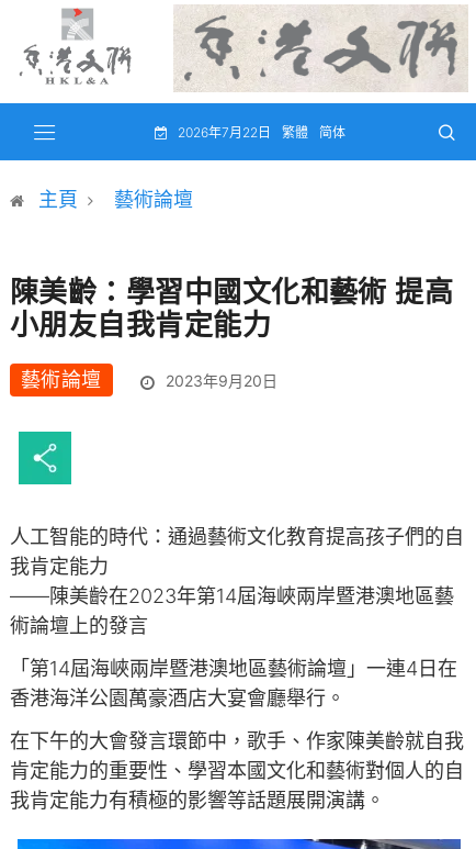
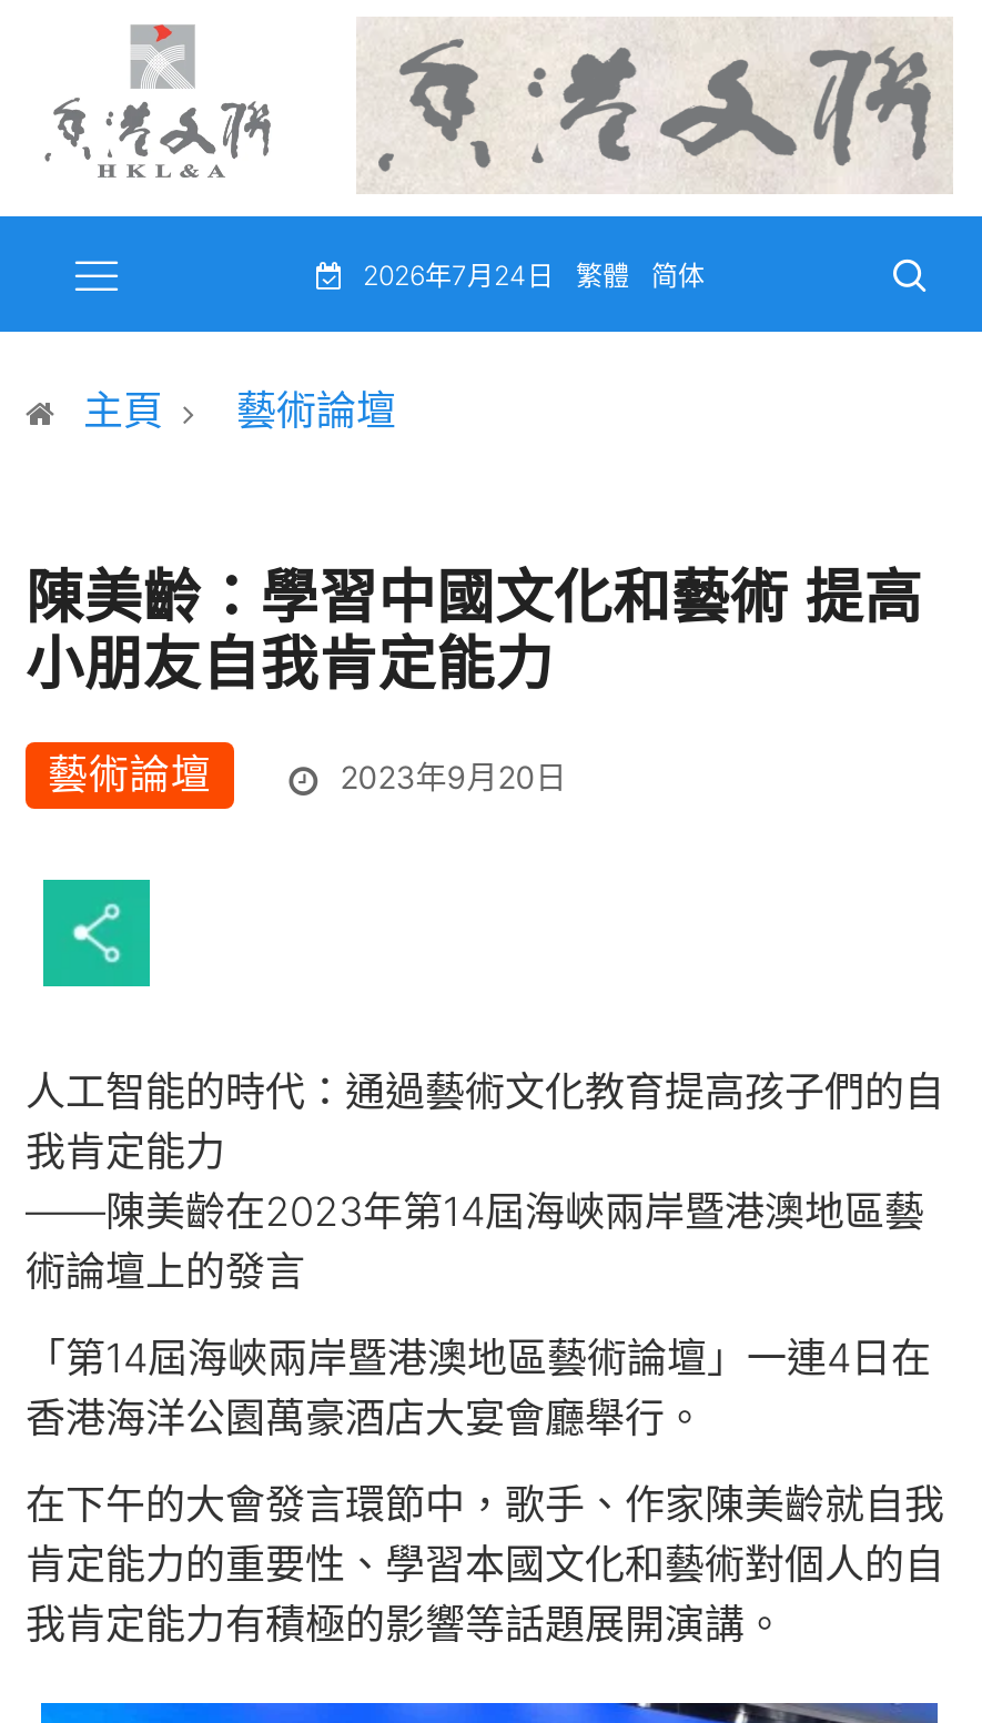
[174,124,345,141] 2026年7月22日 繁體 简体 -> [356,259,705,292] 2026年7月24日 繁體 简体

